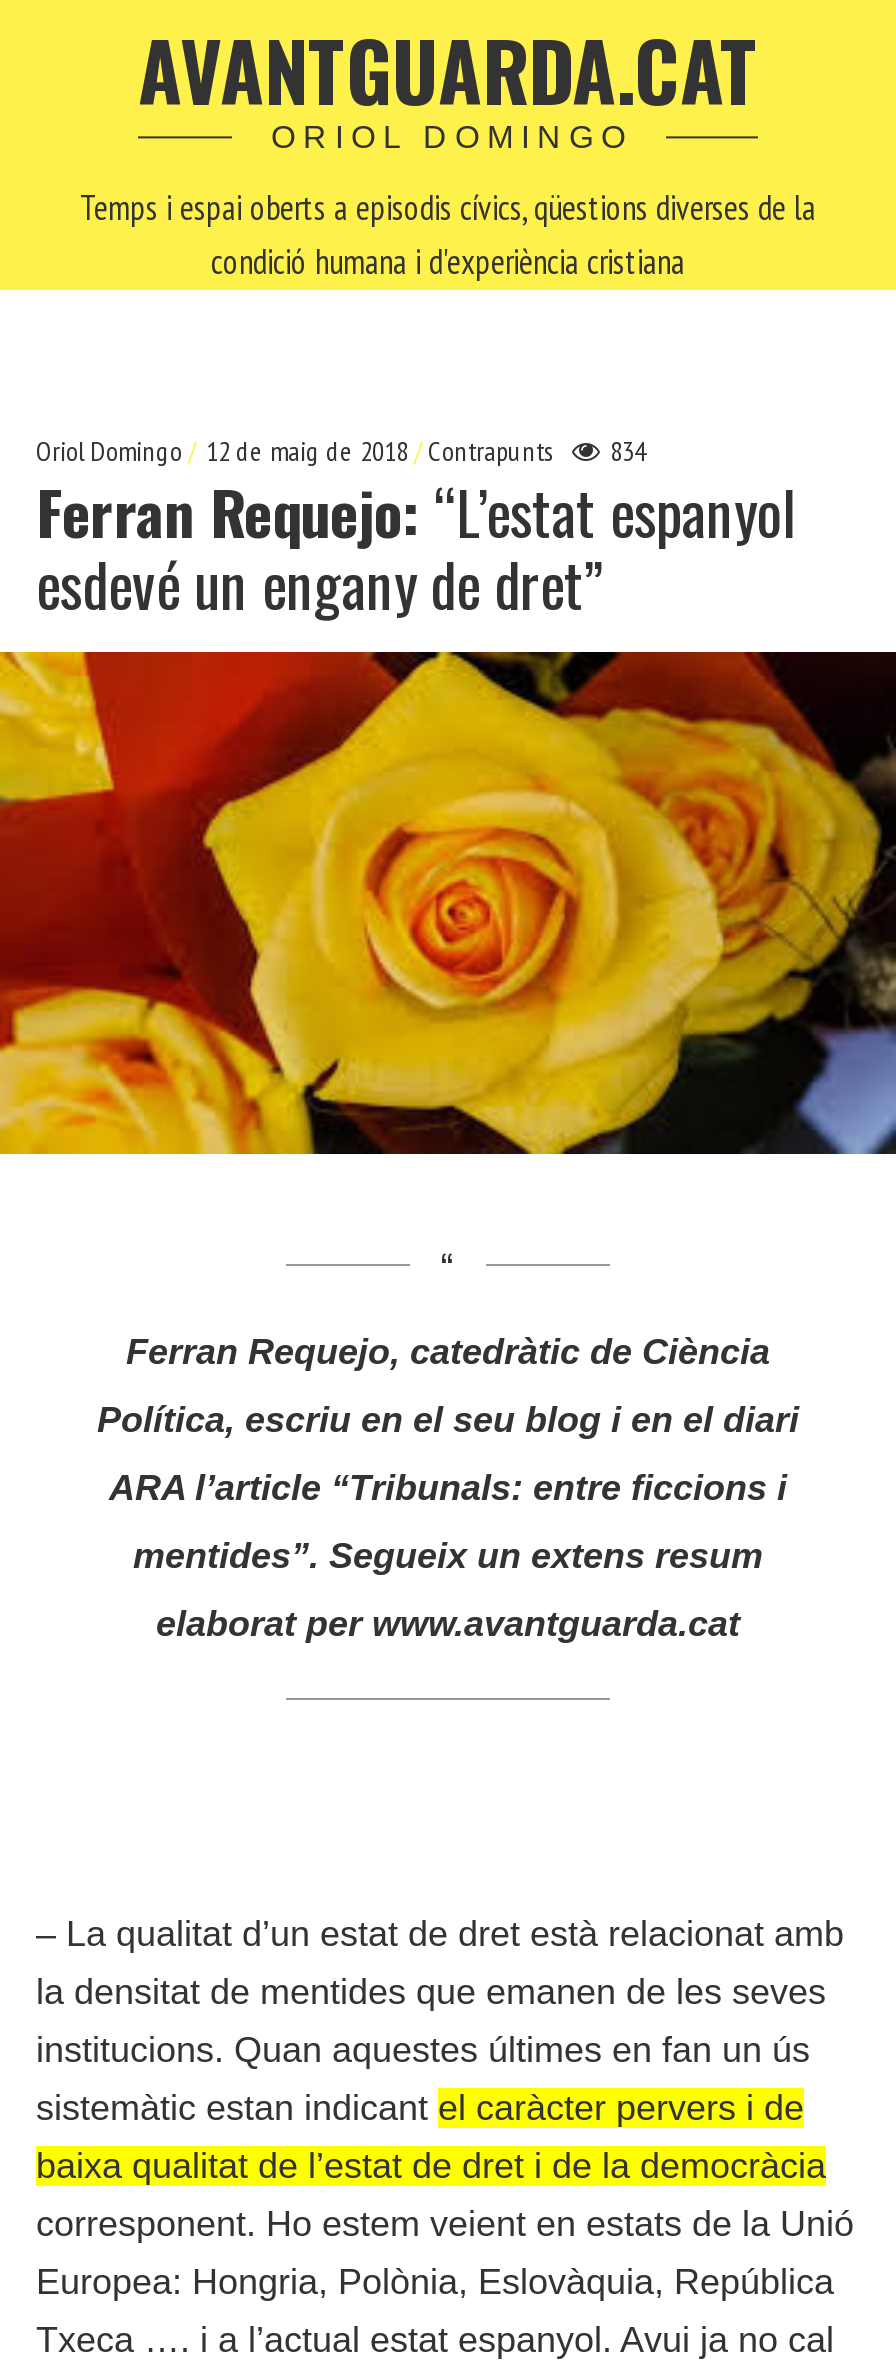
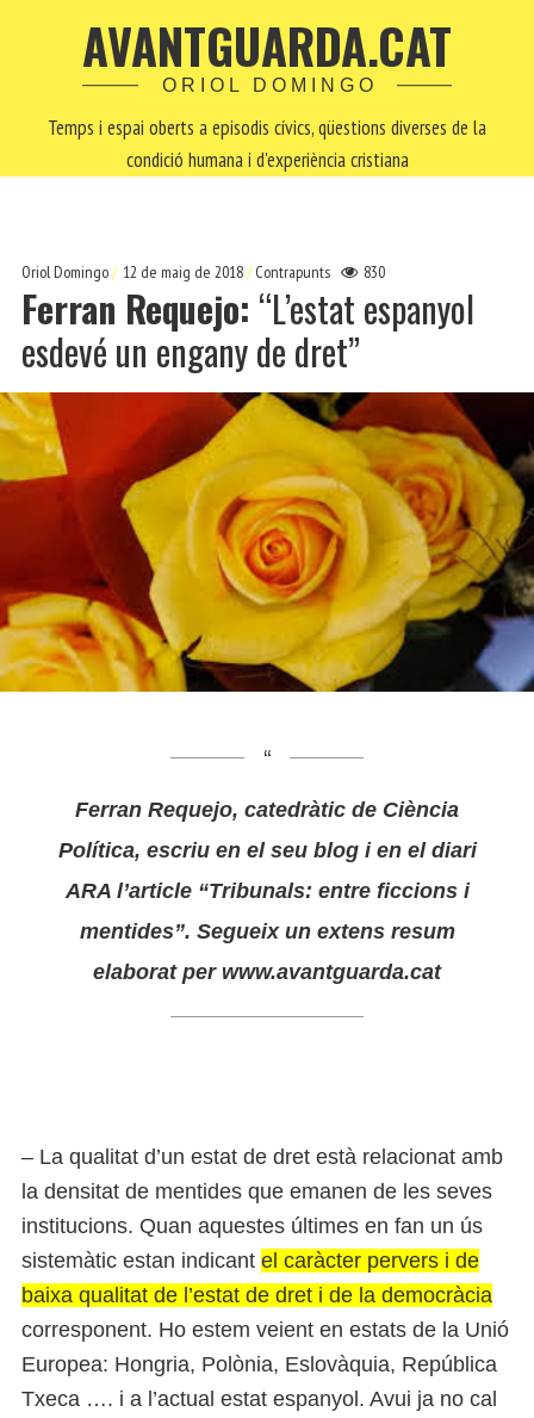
[36,433,646,469] Oriol Domingo 12 de maig de 2018 Contrapunts 834 -> [21,262,385,283] Oriol Domingo 12 de maig de 2018 Contrapunts 830

